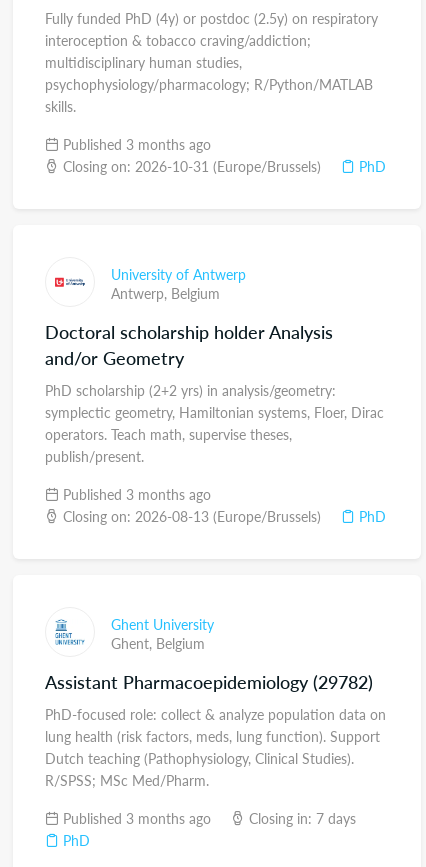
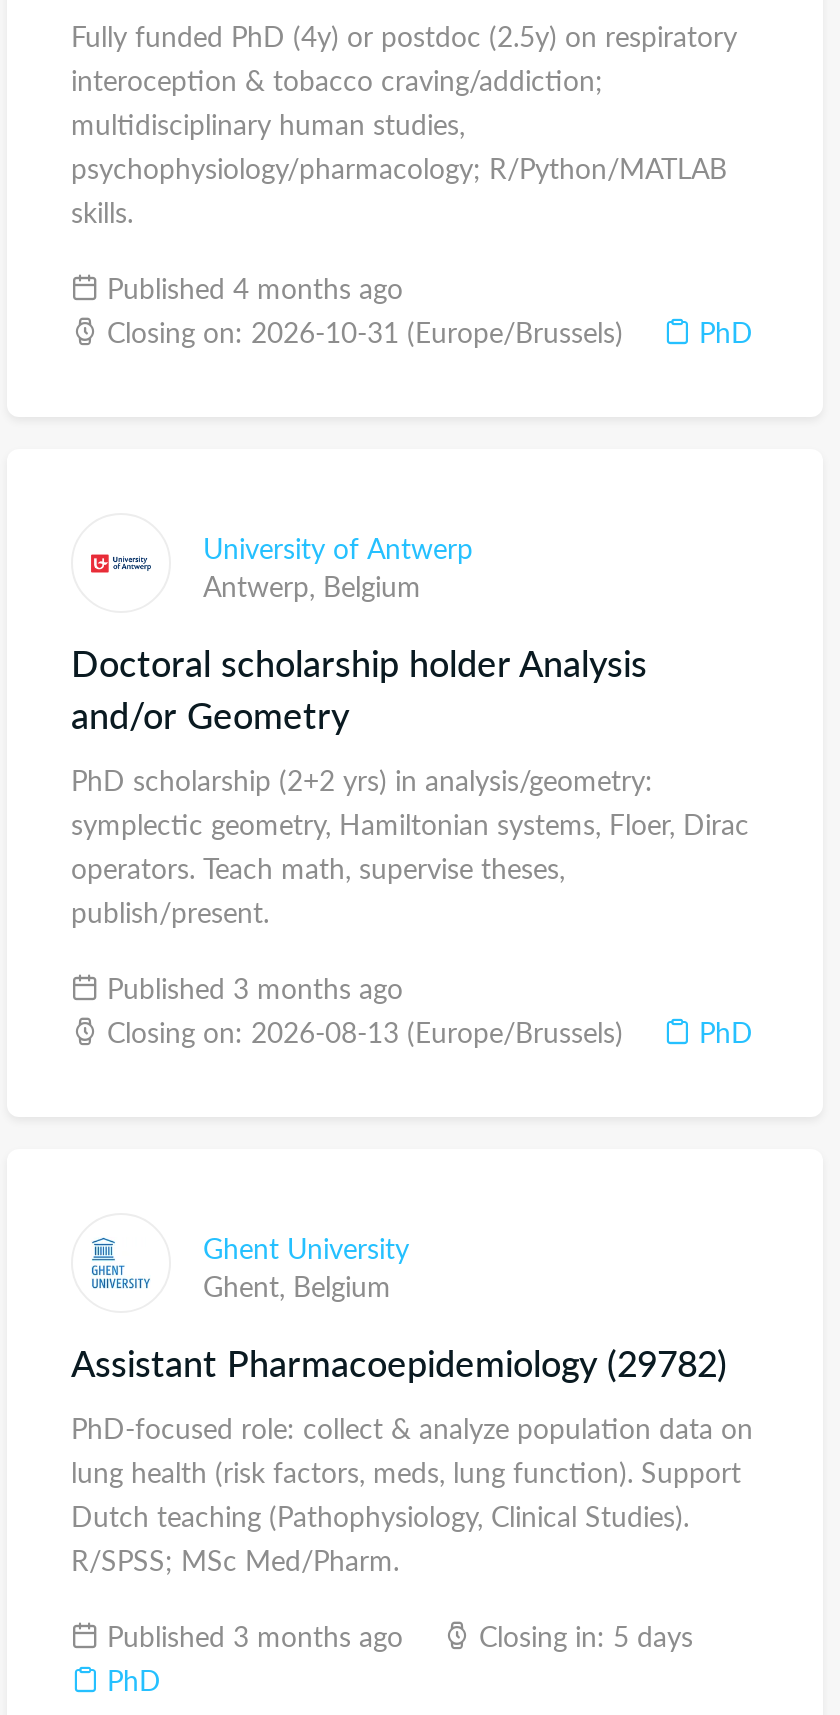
[59,134,211,154] Published 3 months ago -> [99,267,403,307] Published 4 months ago
[245,808,356,828] Closing in: 7 days -> [471,1615,693,1655] Closing in: 5 days

